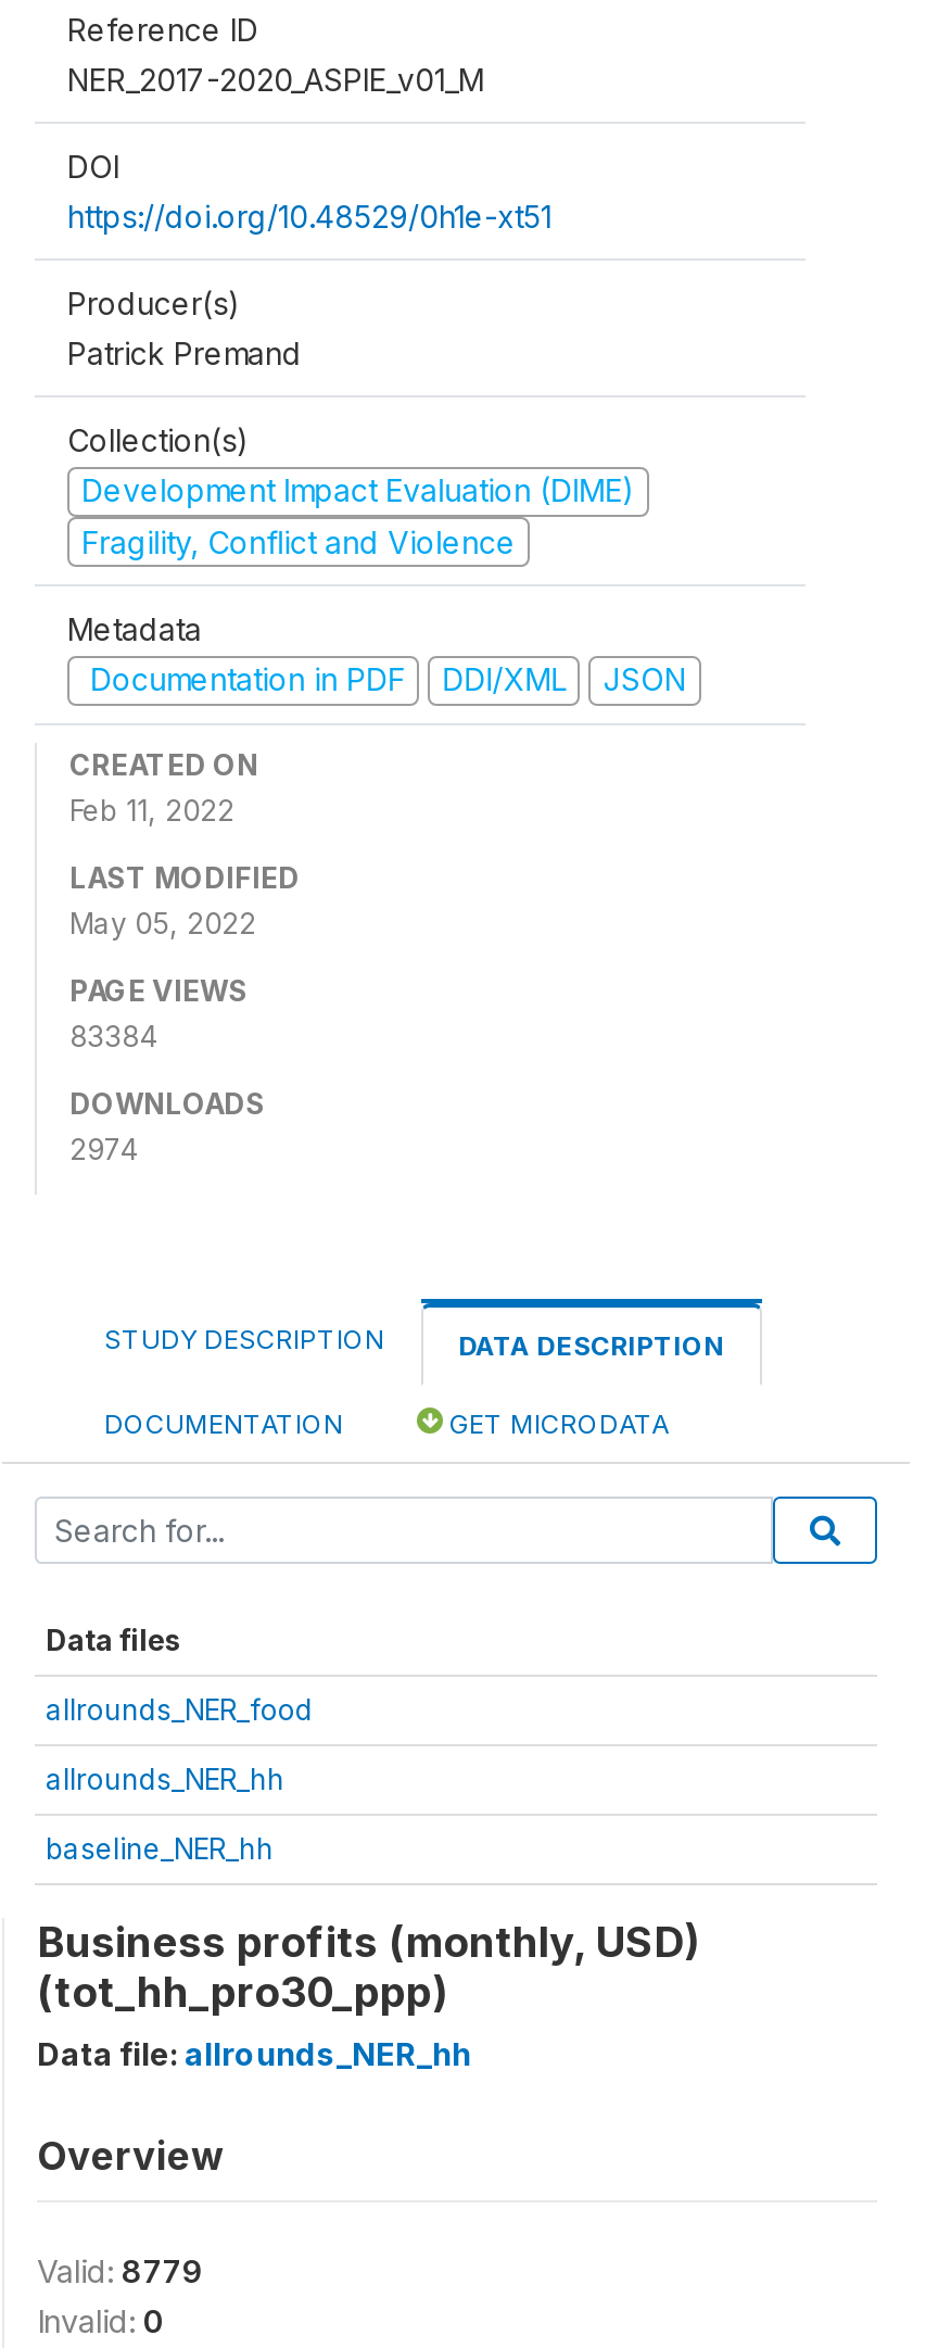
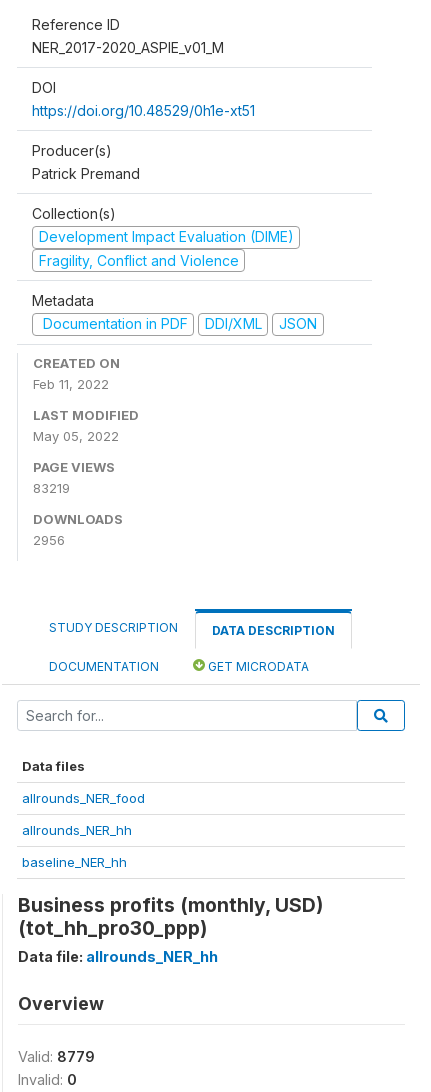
[69,1018,156,1053] 83384 -> [33,480,70,496] 83219
[69,1131,137,1166] 2974 -> [33,532,65,548] 2956

